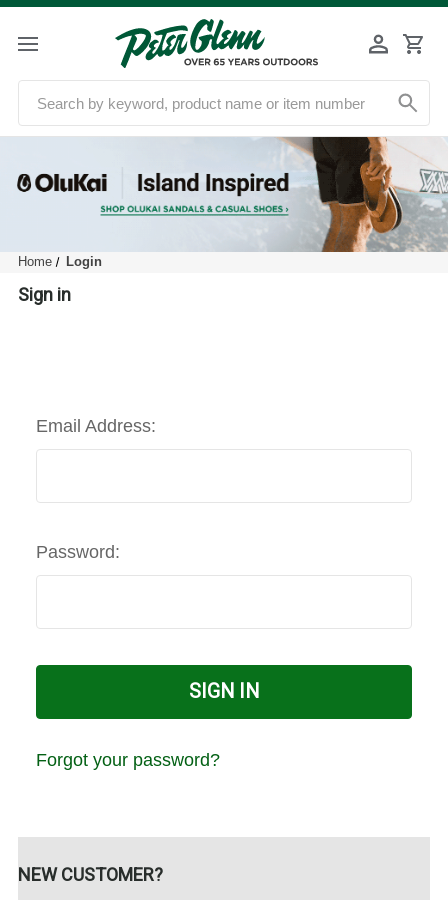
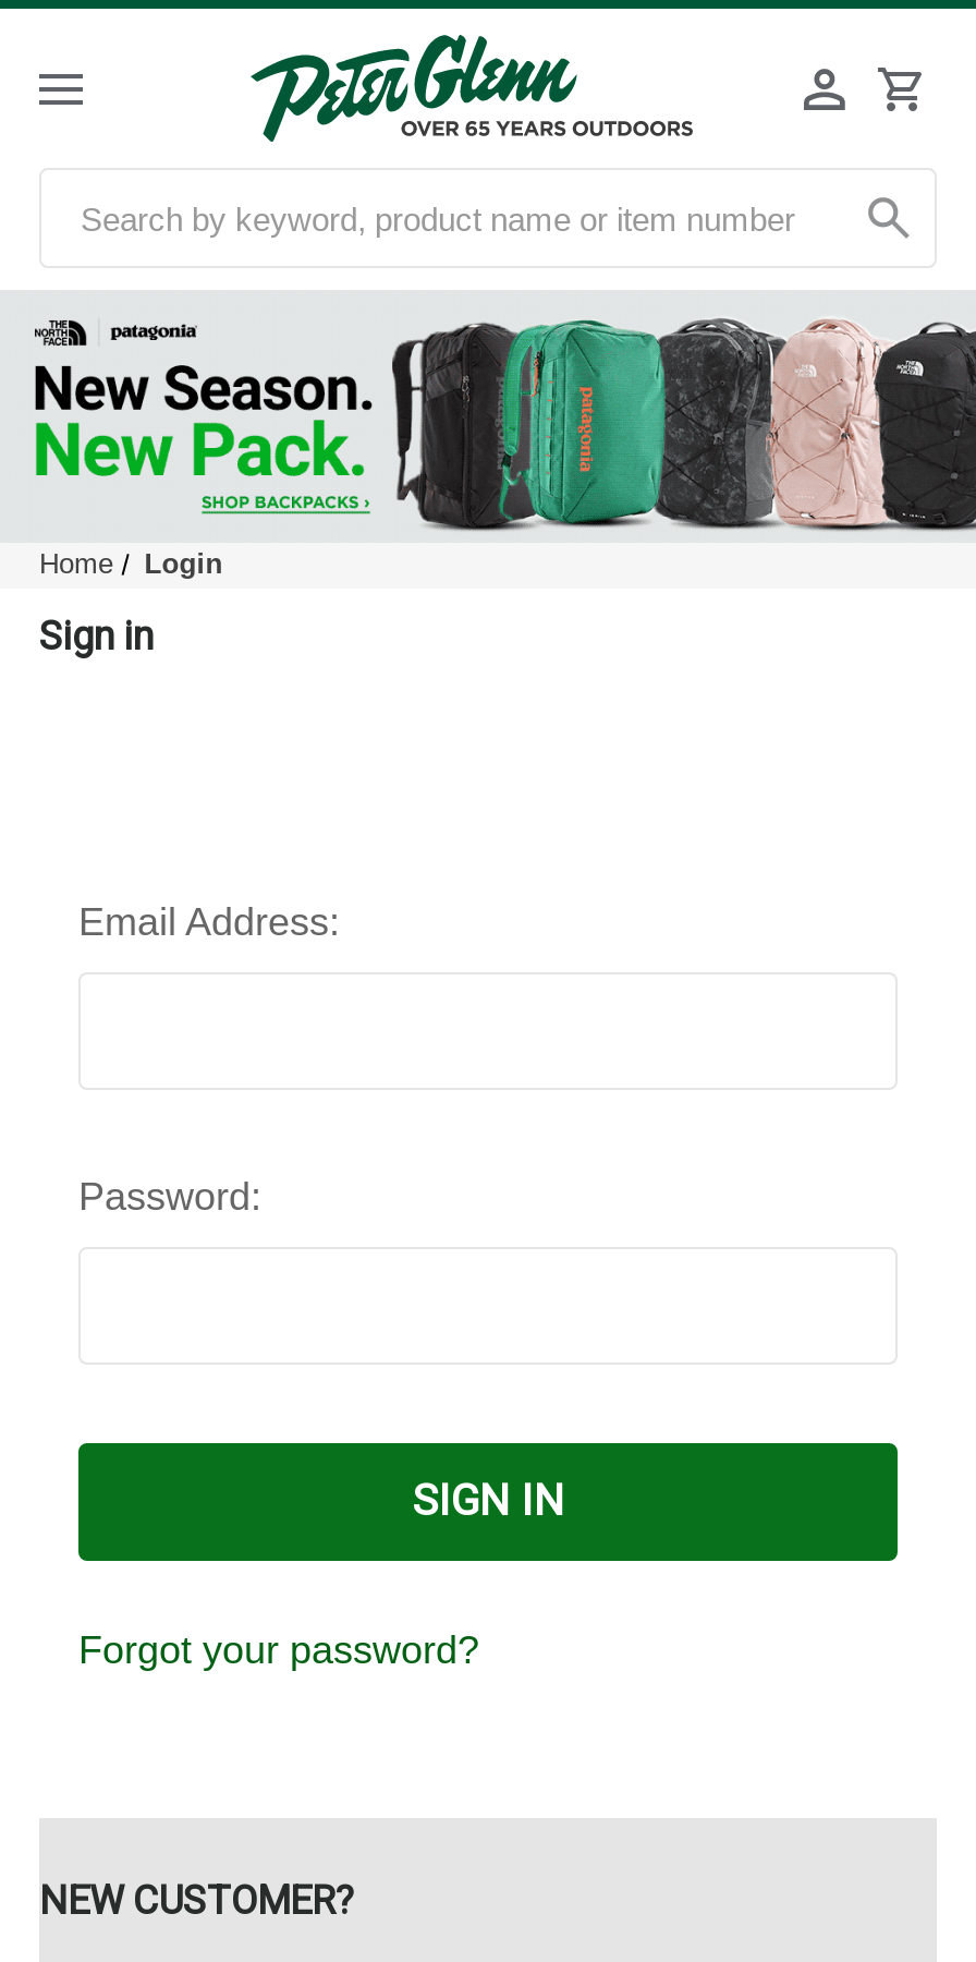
[16,136,445,253] [image] -> [33,292,969,543] [image]

